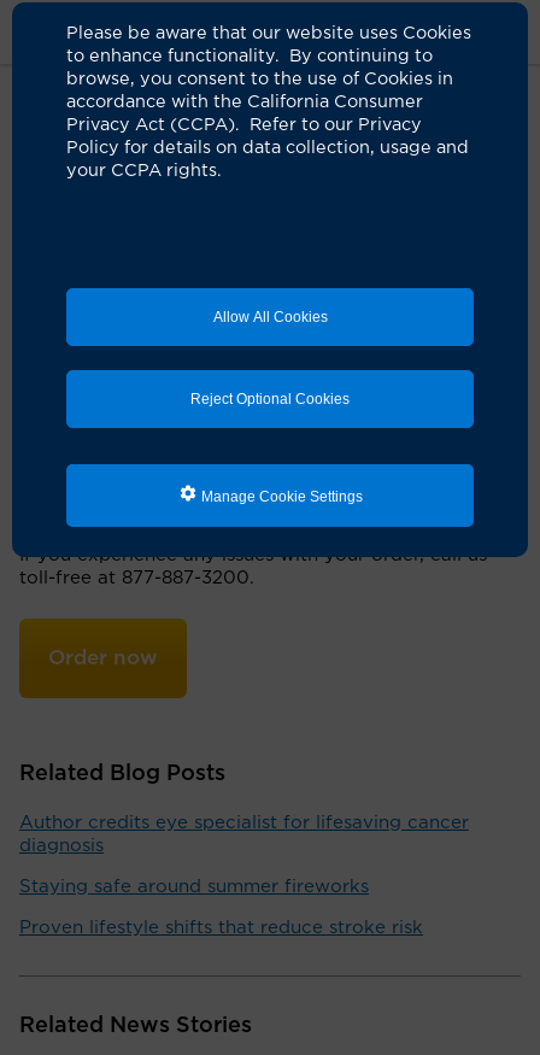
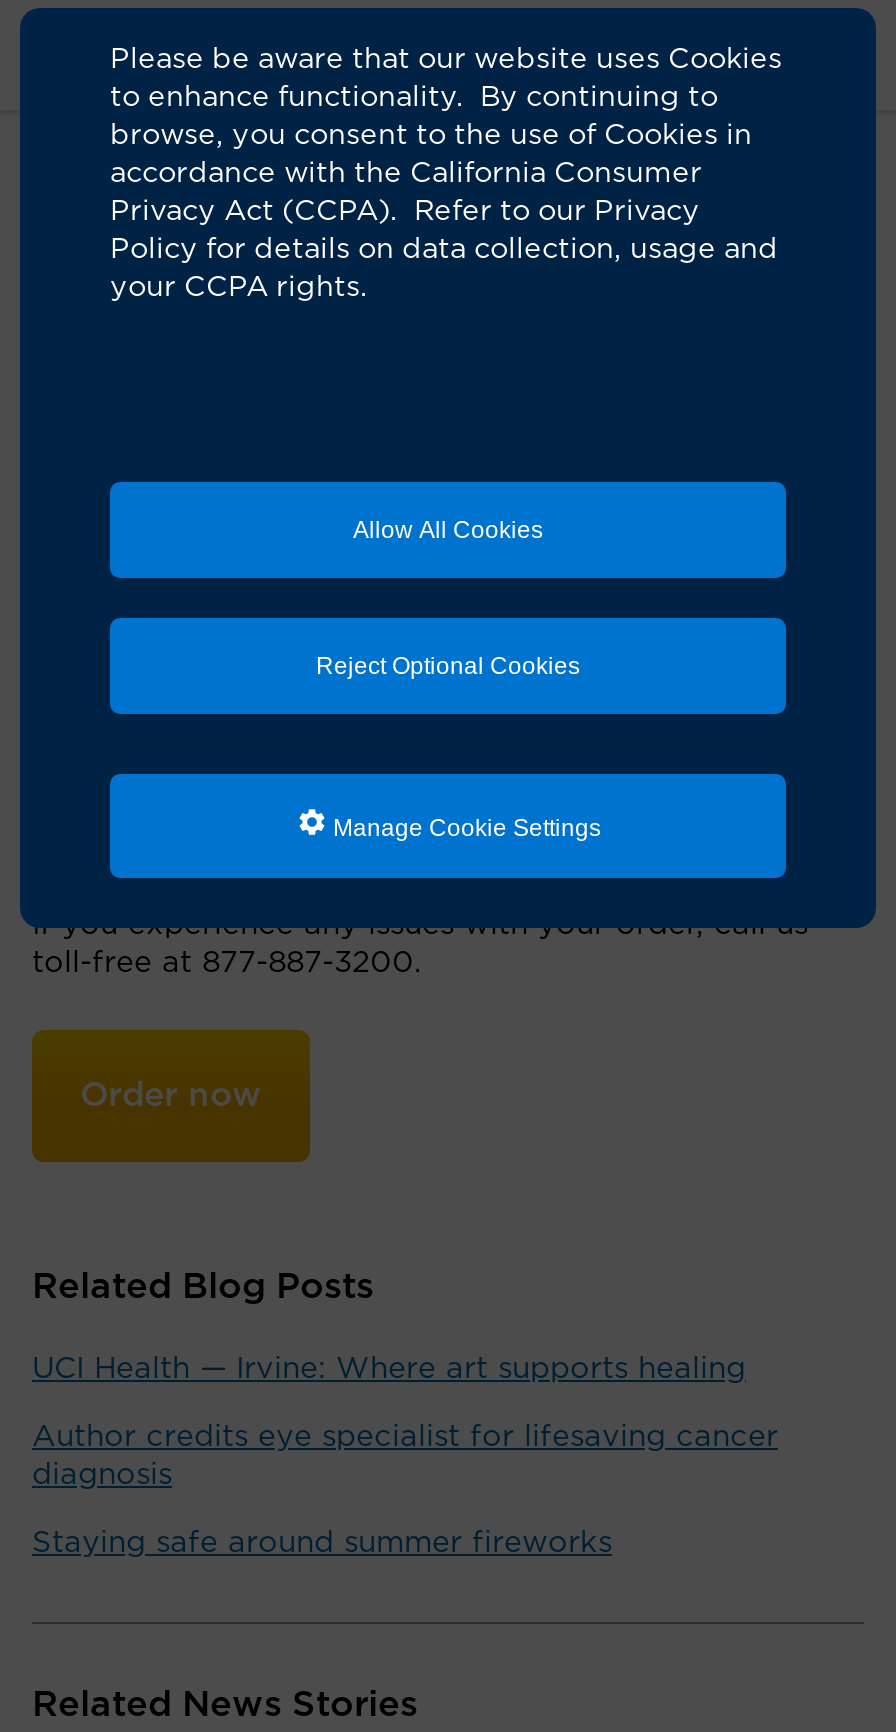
none -> [32,1354,746,1384] UCI Health — Irvine: Where art supports healing
moved [19,814,469,896] -> [32,1422,778,1558]: Author credits eye specialist for lifesaving cancer | diagnosis | Staying safe around summer fireworks
[19,919,423,937] Proven lifestyle shifts that reduce stroke risk -> none

